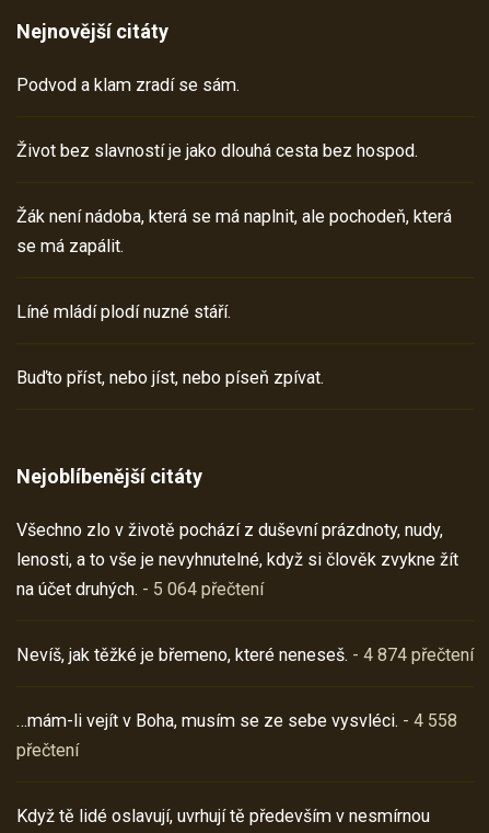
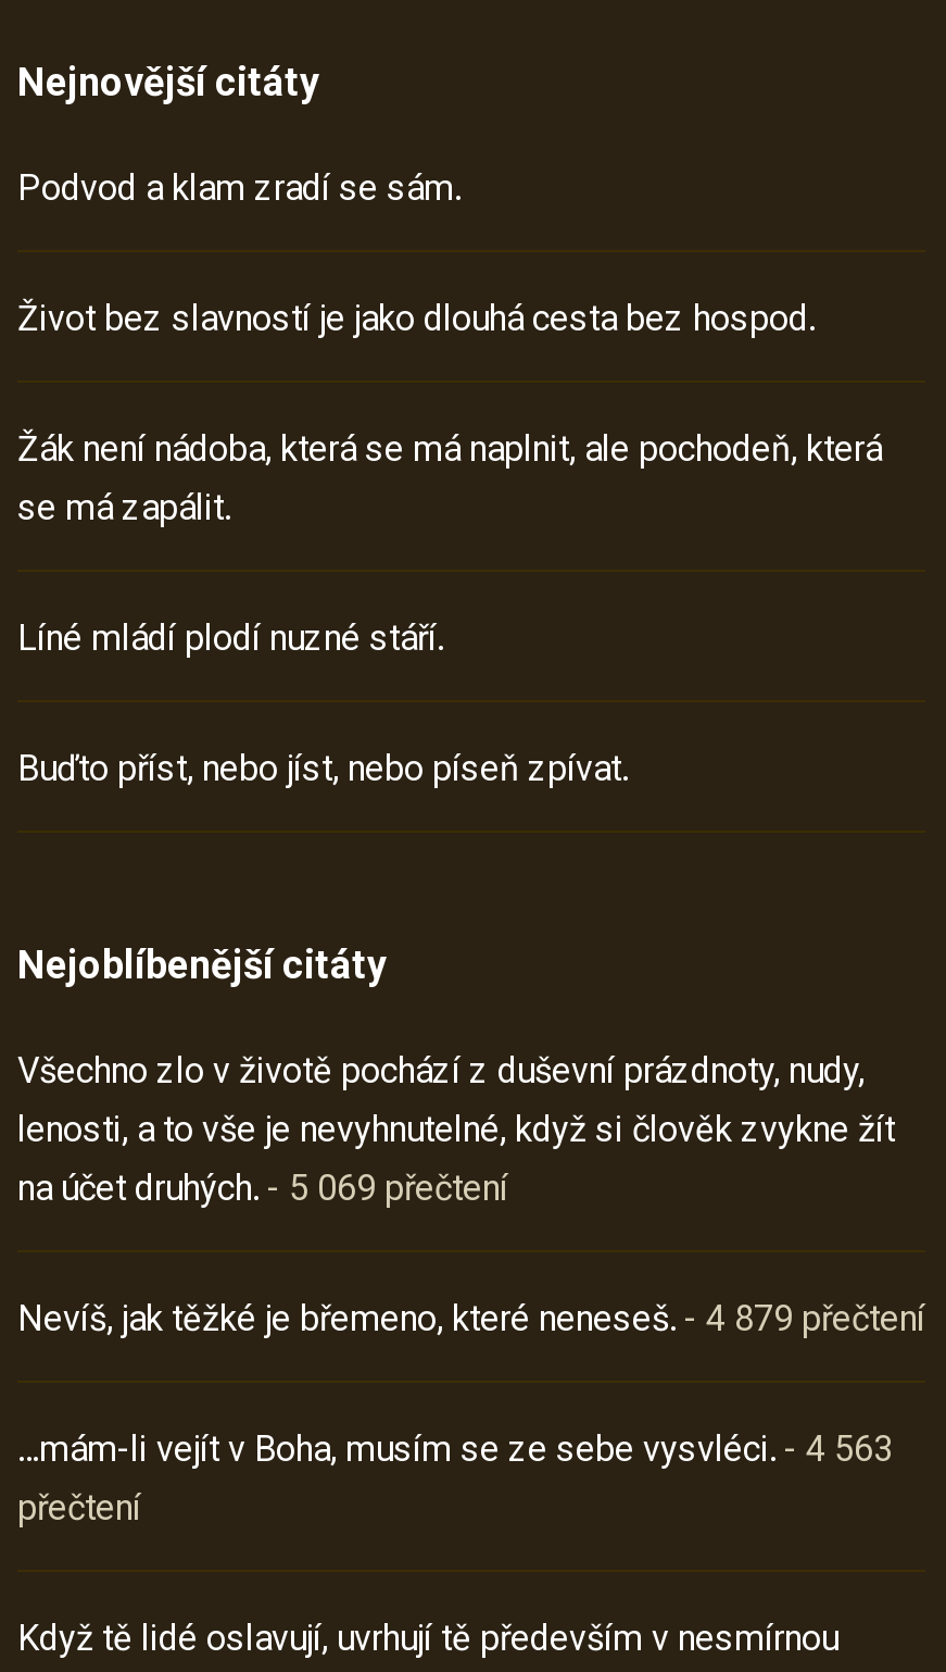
[16,579,264,600] na účet druhých. - 5 064 přečtení -> [17,1168,508,1209] na účet druhých. - 5 069 přečtení
[16,644,474,665] Nevíš, jak těžké je břemeno, které neneseš. - 4 874 přečtení -> [17,1298,925,1339] Nevíš, jak těžké je břemeno, které neneseš. - 4 879 přečtení
[16,710,457,731] …mám-li vejít v Boha, musím se ze sebe vysvléci. - 4 558 -> [17,1428,893,1470] …mám-li vejít v Boha, musím se ze sebe vysvléci. - 4 563

